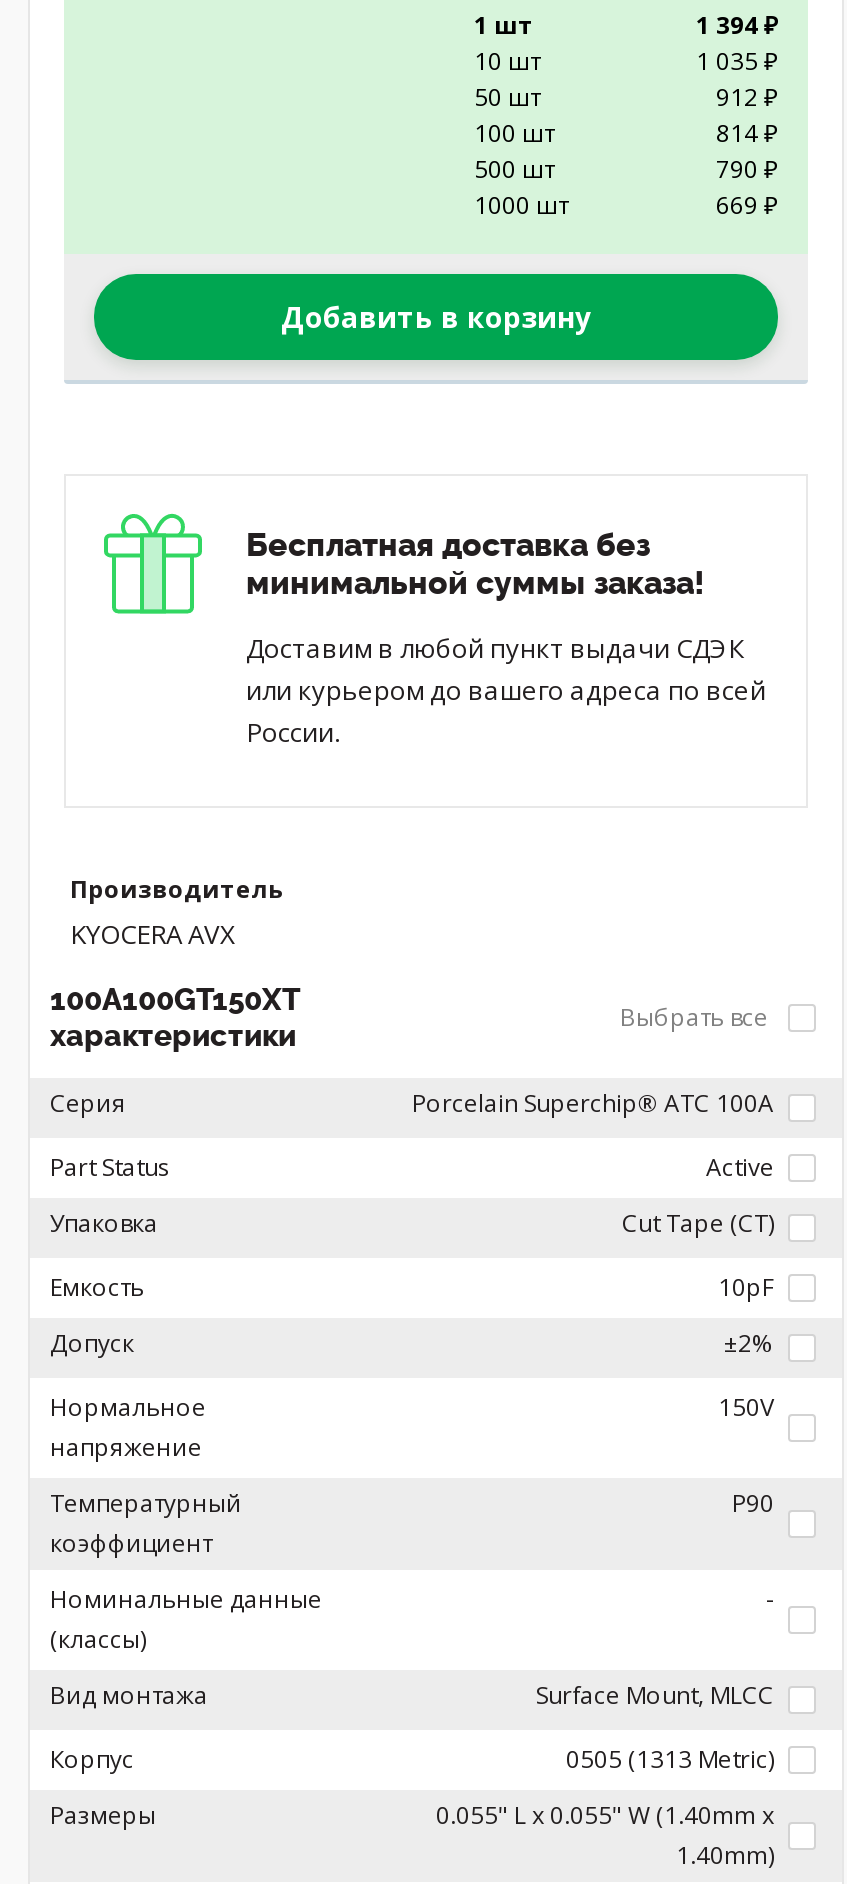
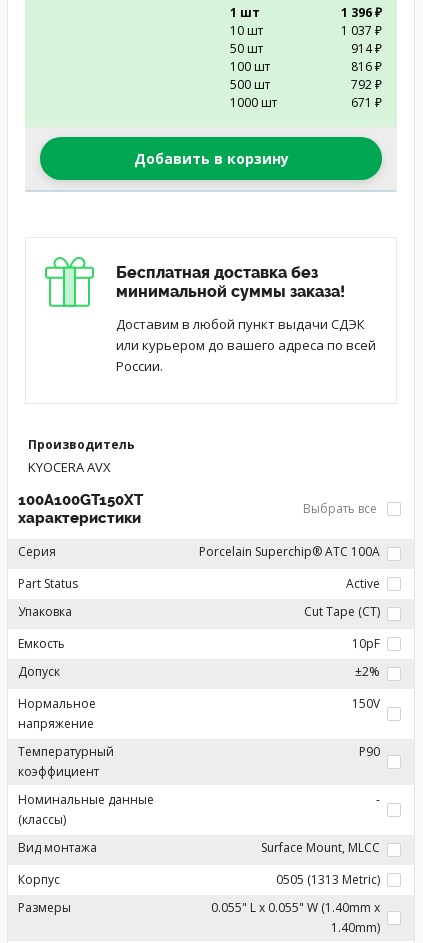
[696,8,778,42] 1 394 ₽ -> [341,4,382,21] 1 396 ₽
[696,44,778,78] 1 035 ₽ -> [341,22,382,39] 1 037 ₽
[716,80,778,114] 912 ₽ -> [351,40,382,57] 914 ₽
[716,116,778,150] 814 ₽ -> [351,58,382,75] 816 ₽
[716,152,778,186] 790 ₽ -> [351,76,382,93] 792 ₽
[716,188,778,222] 669 ₽ -> [351,94,382,111] 671 ₽

